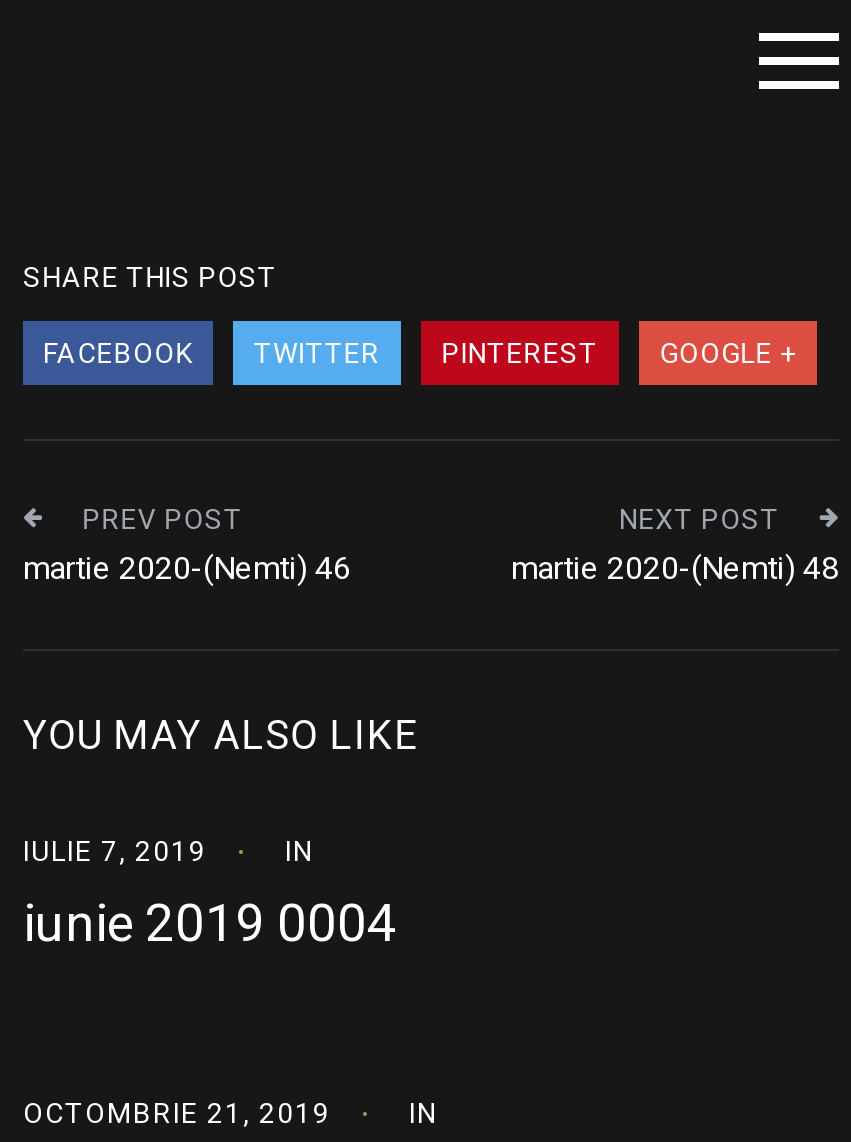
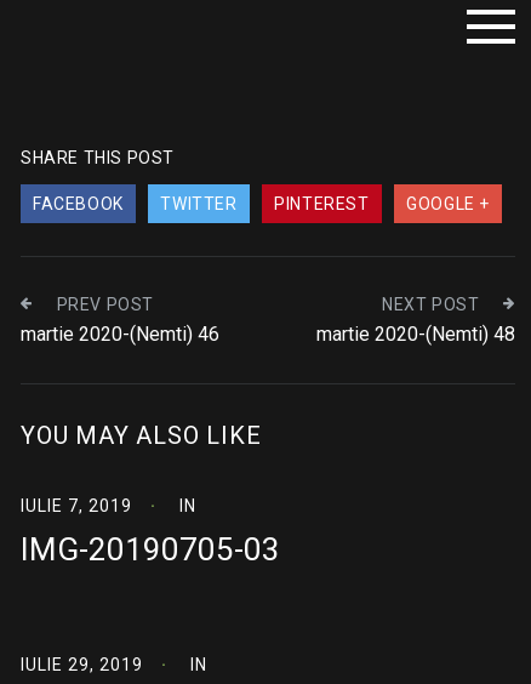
[23,893,397,953] iunie 2019 0004 -> [21,531,280,568] IMG-20190705-03
[23,1097,331,1129] OCTOMBRIE 21, 2019 -> [21,655,143,674] IULIE 29, 2019

